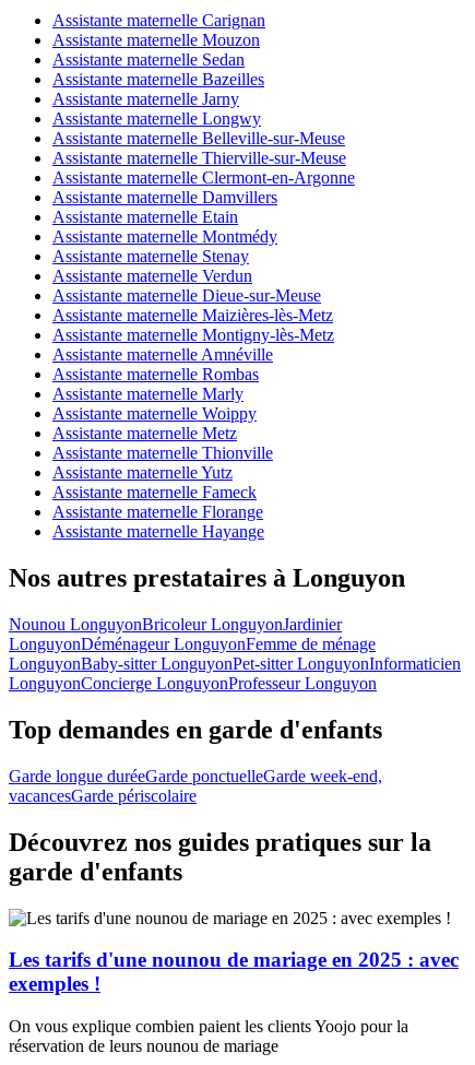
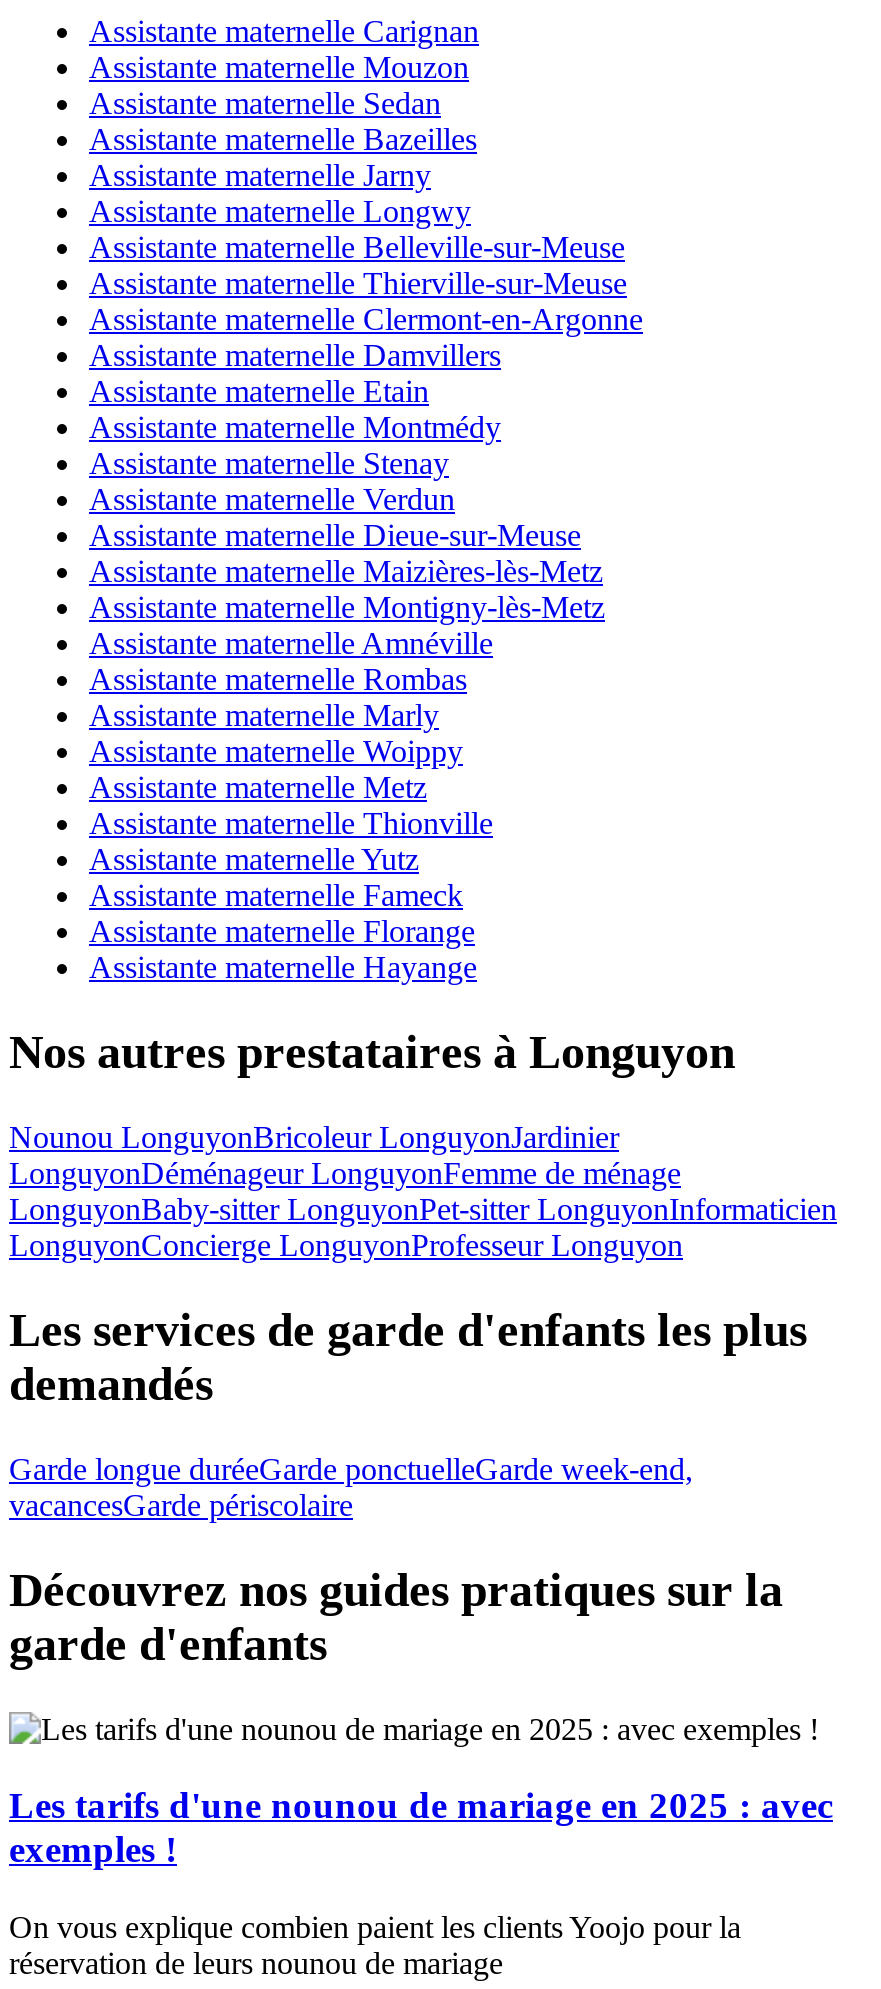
[9,715,382,744] Top demandes en garde d'enfants -> [9,1304,807,1410] Les services de garde d'enfants les plus | demandés

